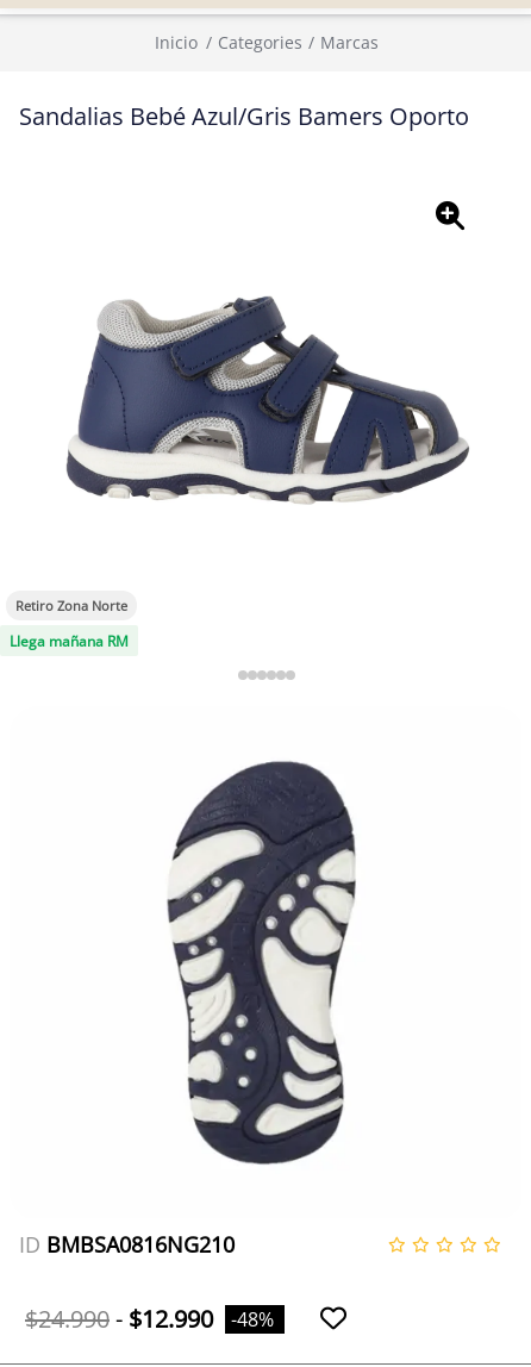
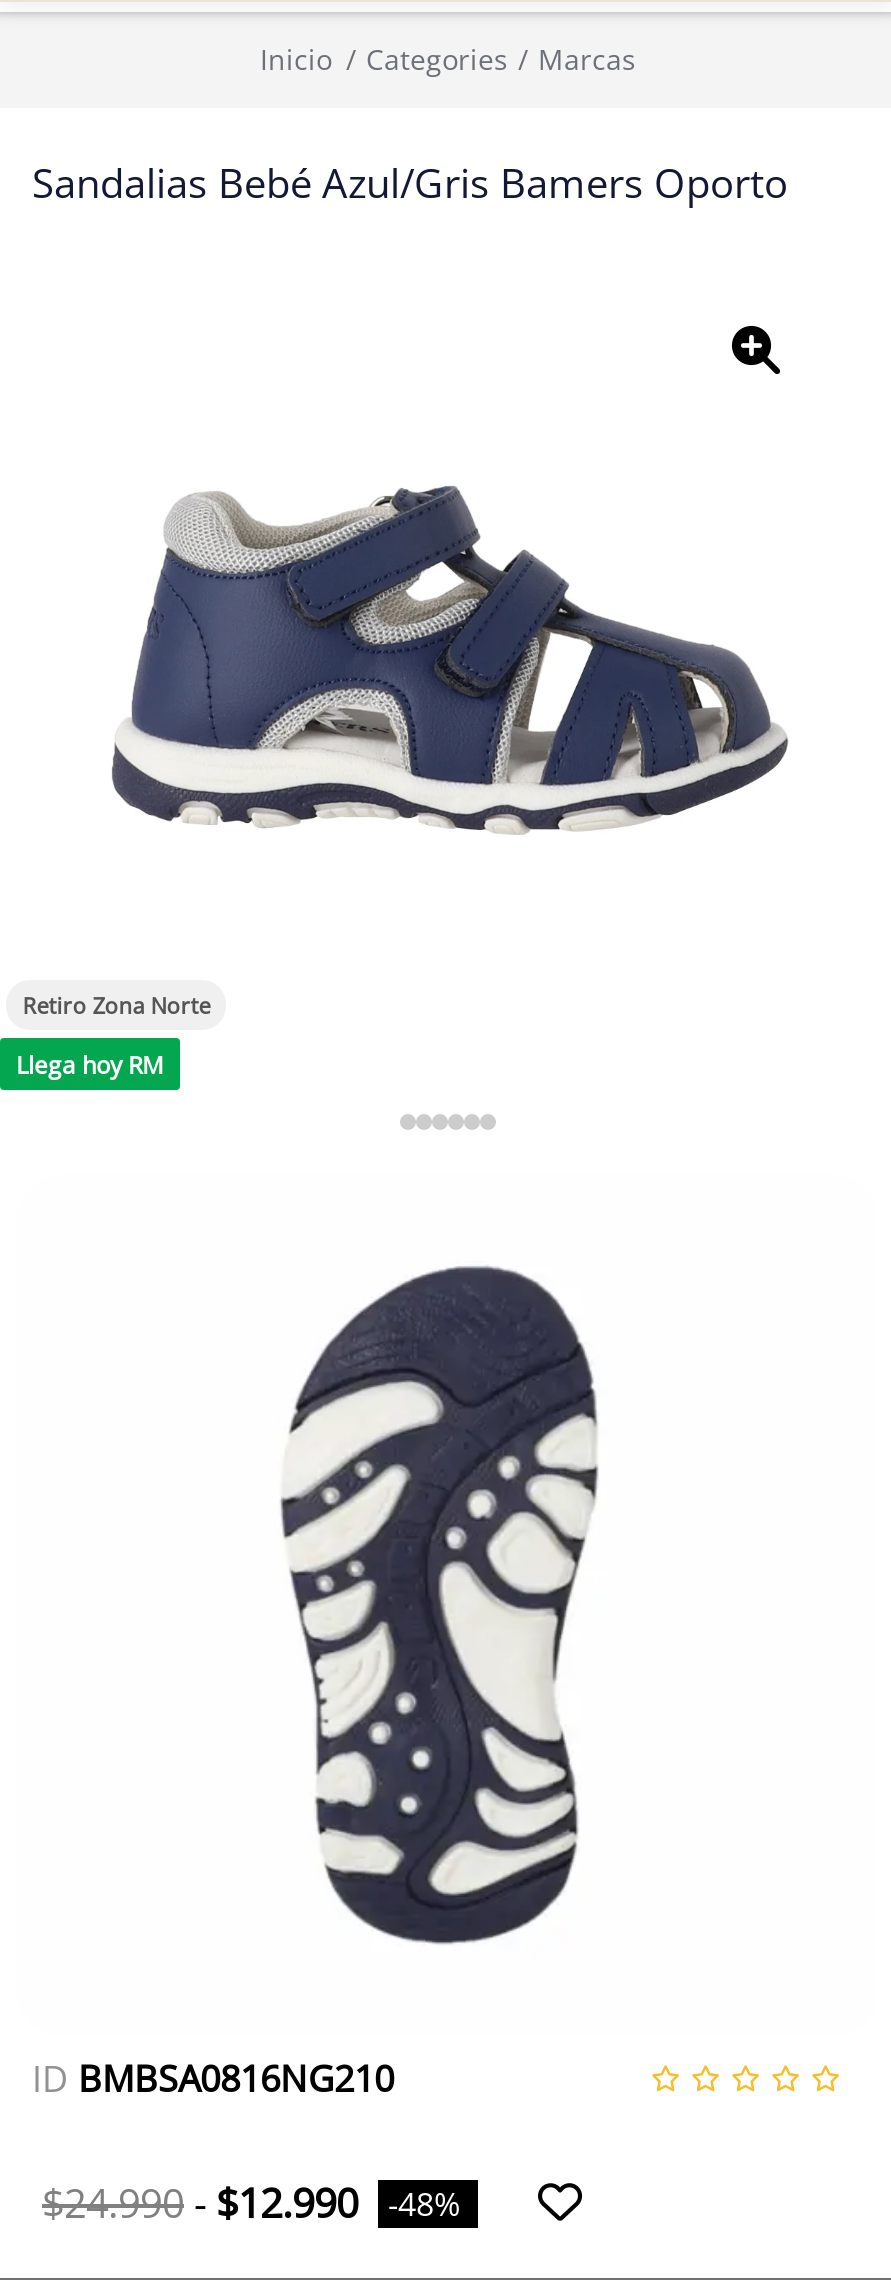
[10,631,129,651] Llega mañana RM -> [16,1047,164,1081] Llega hoy RM

